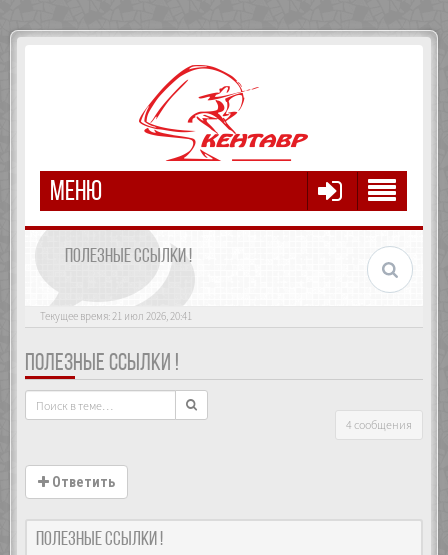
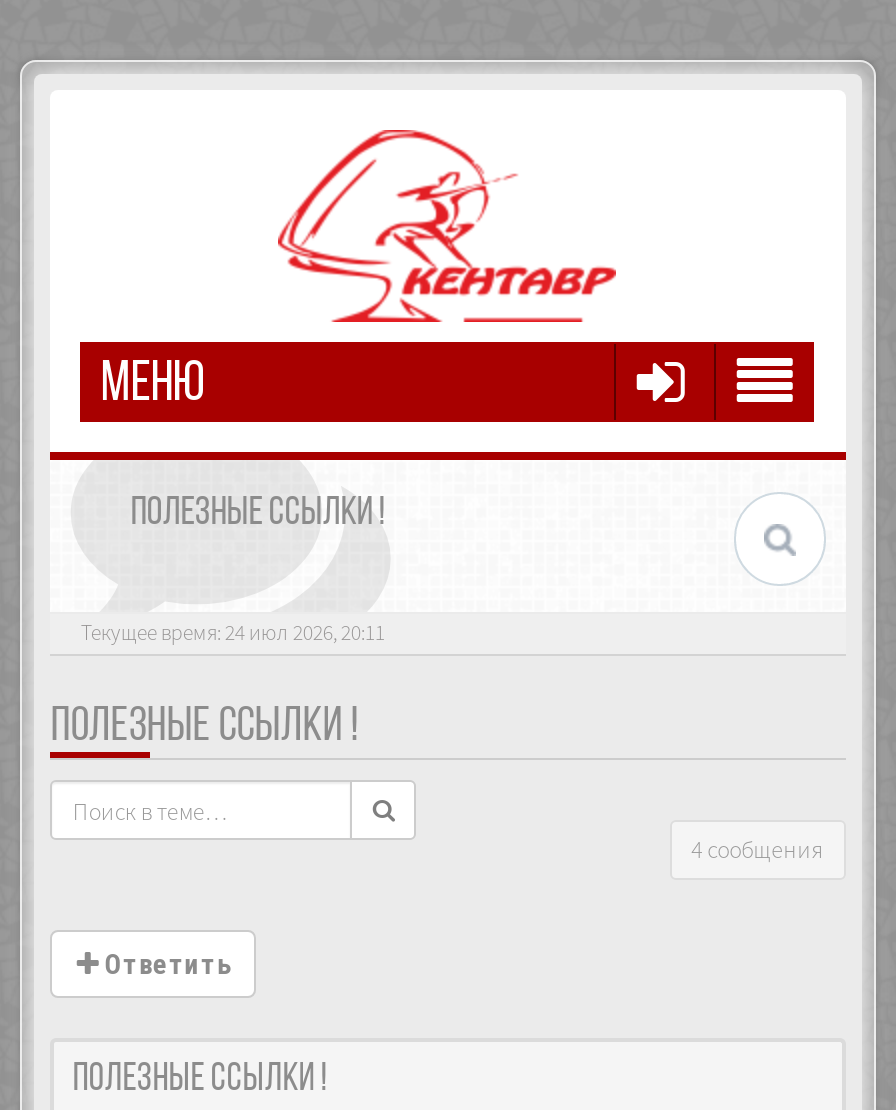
[40,309,192,323] Текущее время: 21 июл 2026, 20:41 -> [81,618,385,646] Текущее время: 24 июл 2026, 20:11

